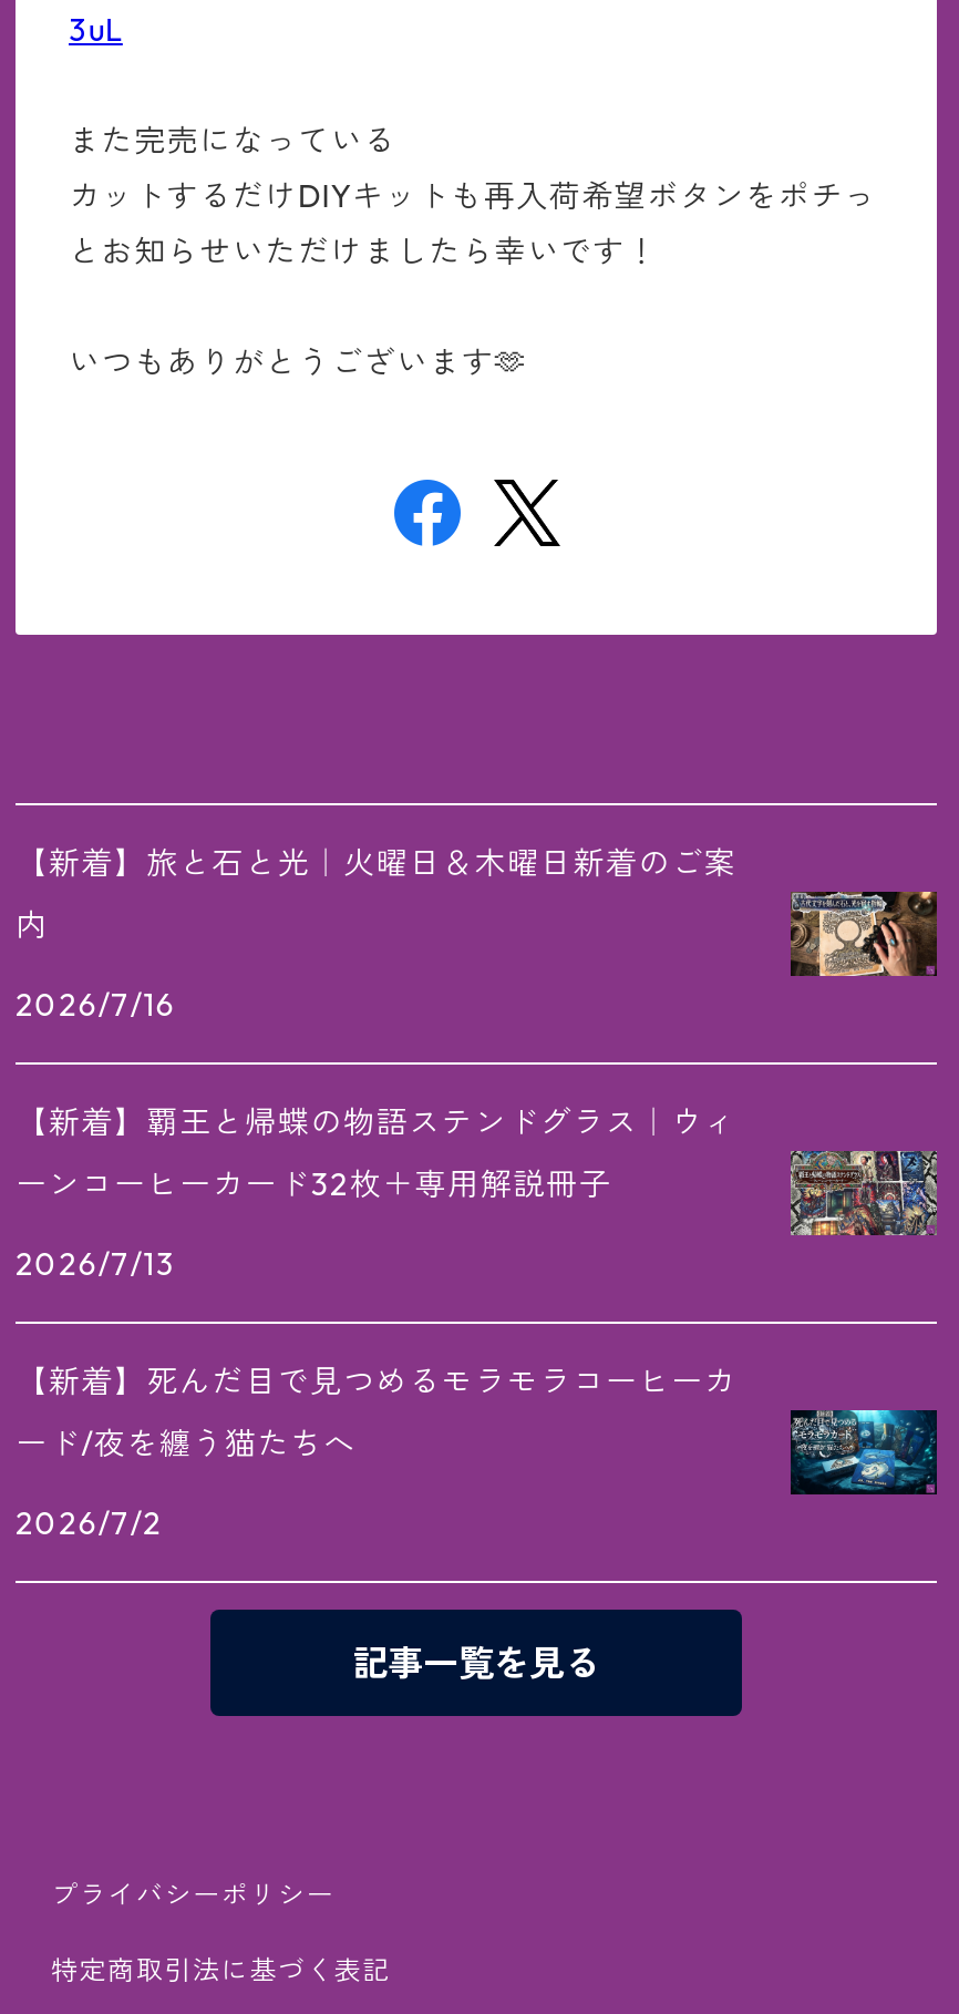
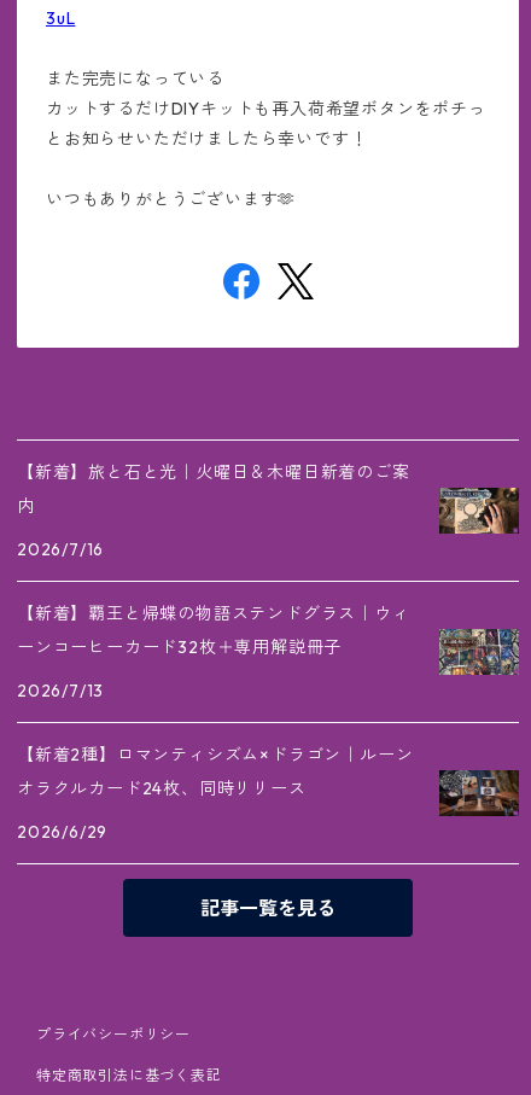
[16,1361,737,1401] 【新着】死んだ目で見つめるモラモラコーヒーカ -> [17,744,413,765] 【新着2種】ロマンティシズム×ドラゴン｜ルーン
[791,1408,937,1494] [image] -> [439,769,519,816] [image]
[16,1424,356,1463] ード/夜を纏う猫たちへ -> [17,777,306,799] オラクルカード24枚、同時リリース
[16,1503,163,1543] 2026/7/2 -> [17,821,108,843] 2026/6/29

